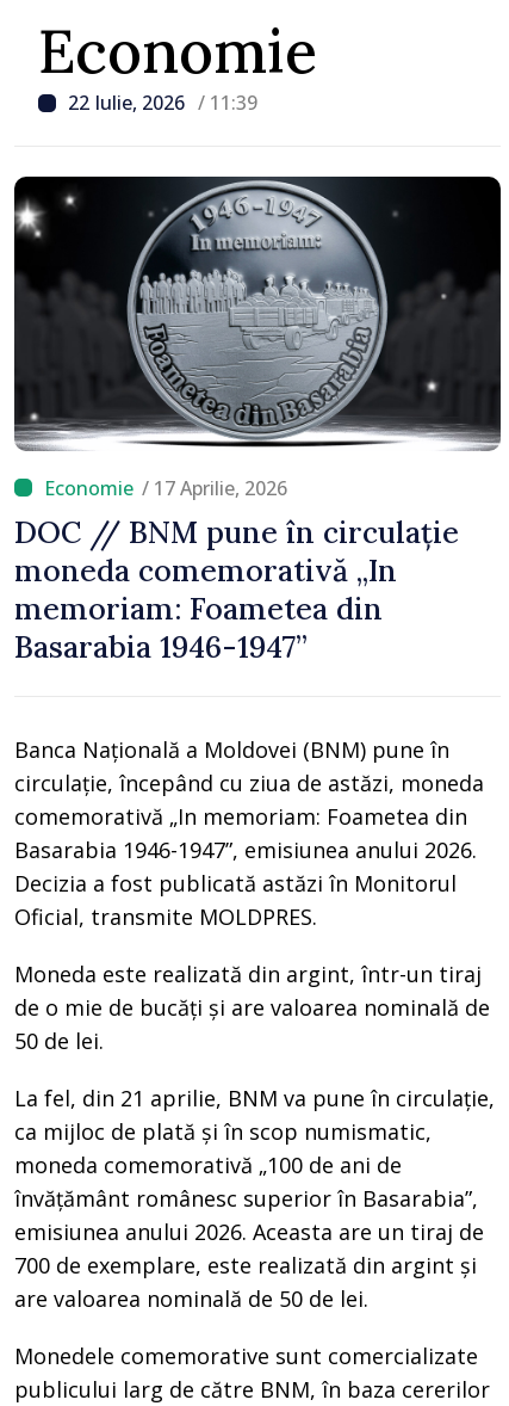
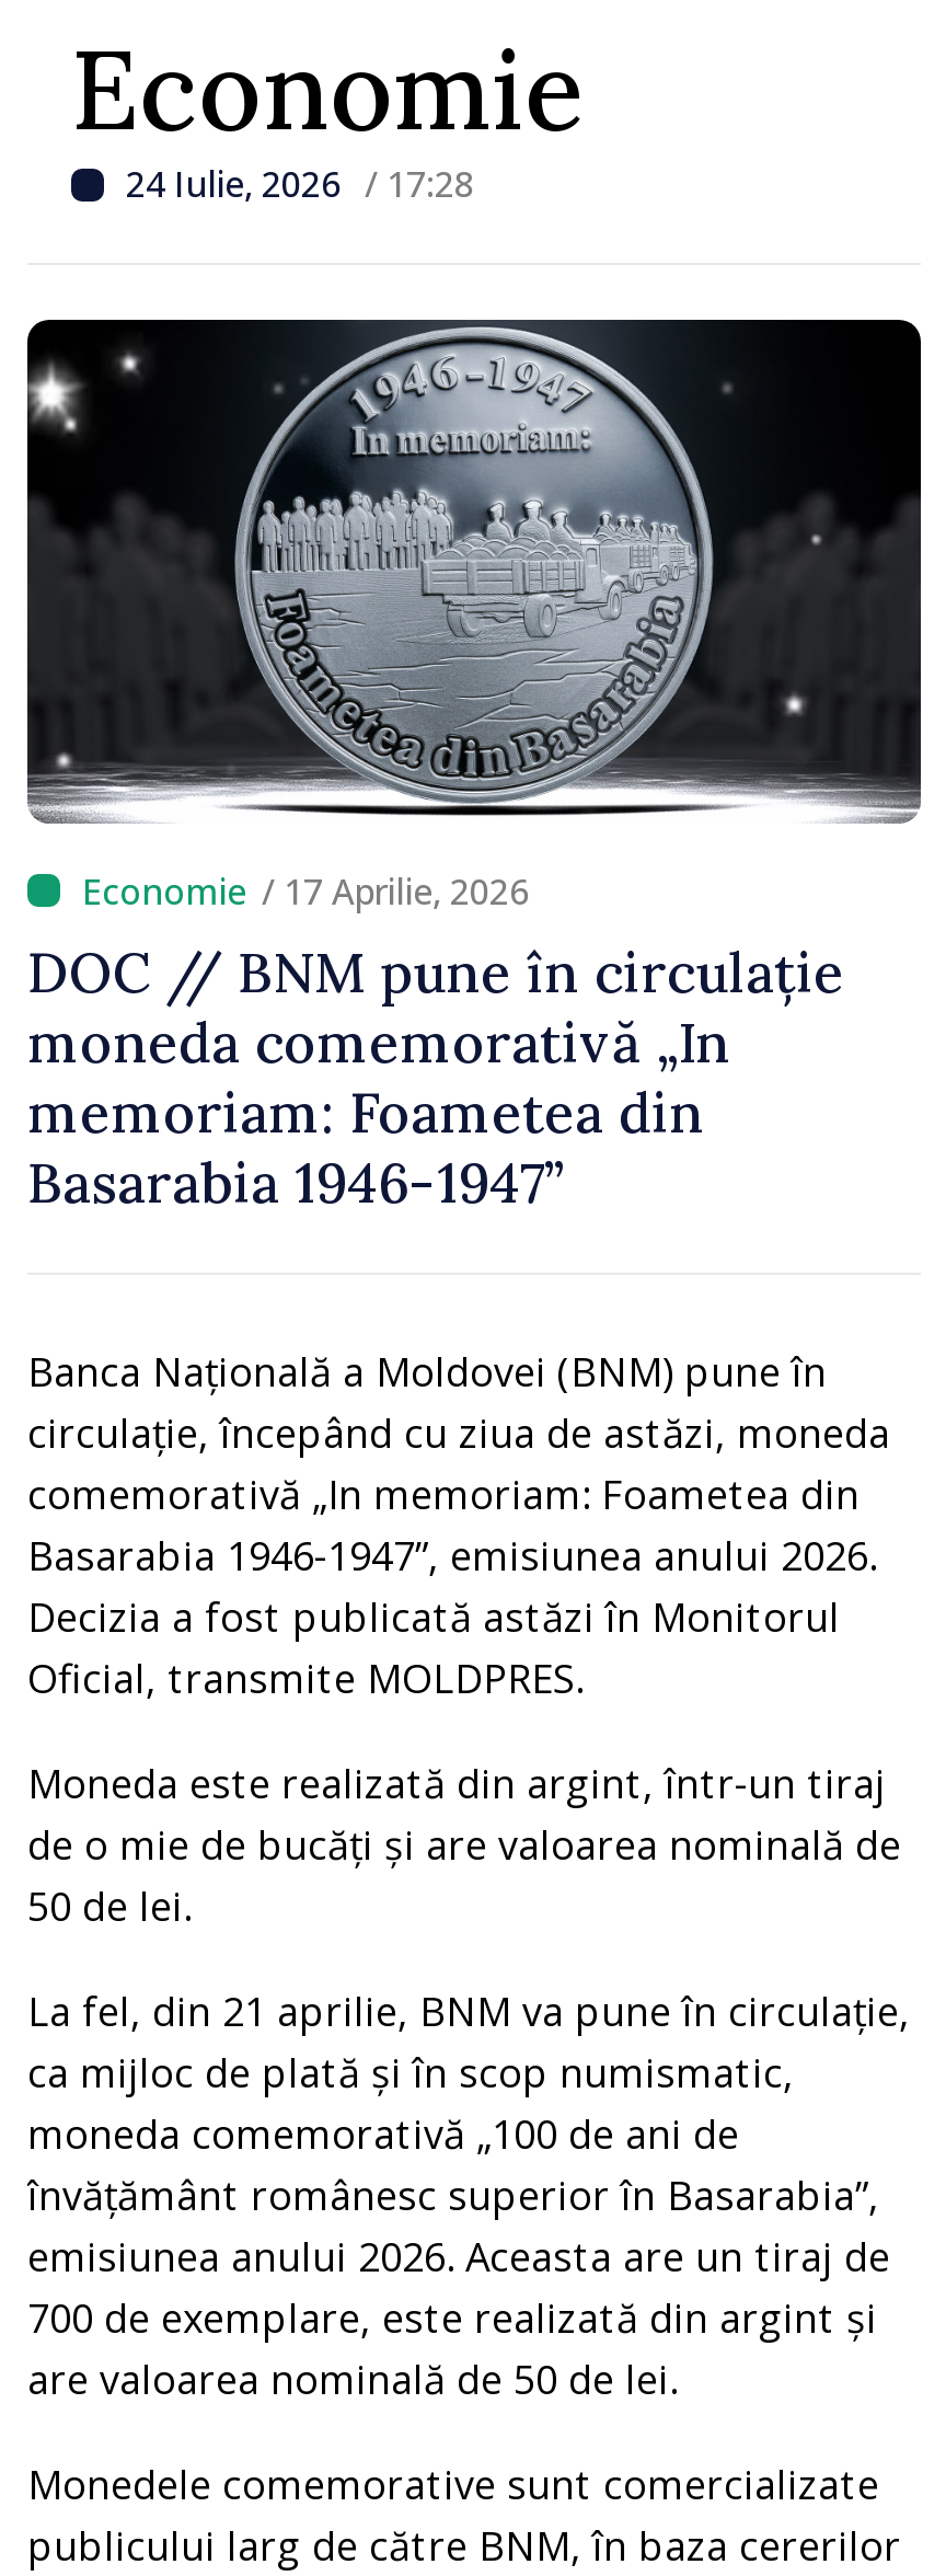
[68,90,257,116] 22 Iulie, 2026 / 11:39 -> [126,160,474,208] 24 Iulie, 2026 / 17:28

